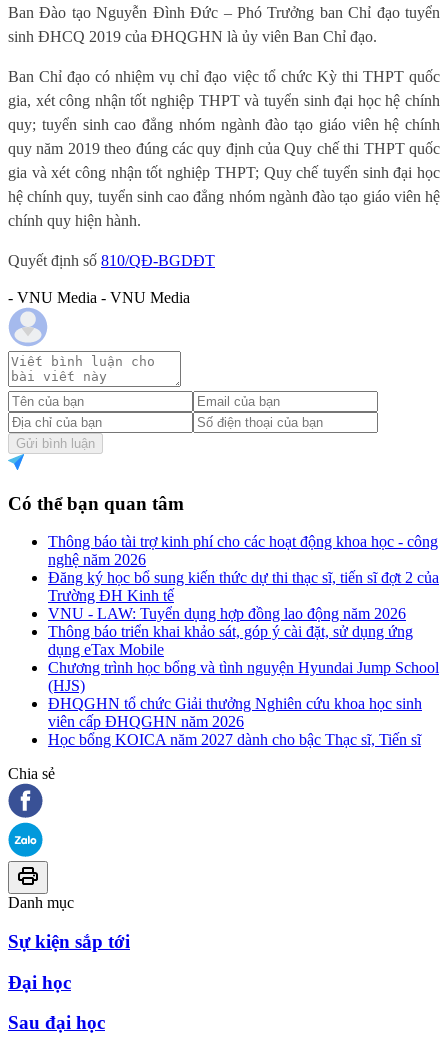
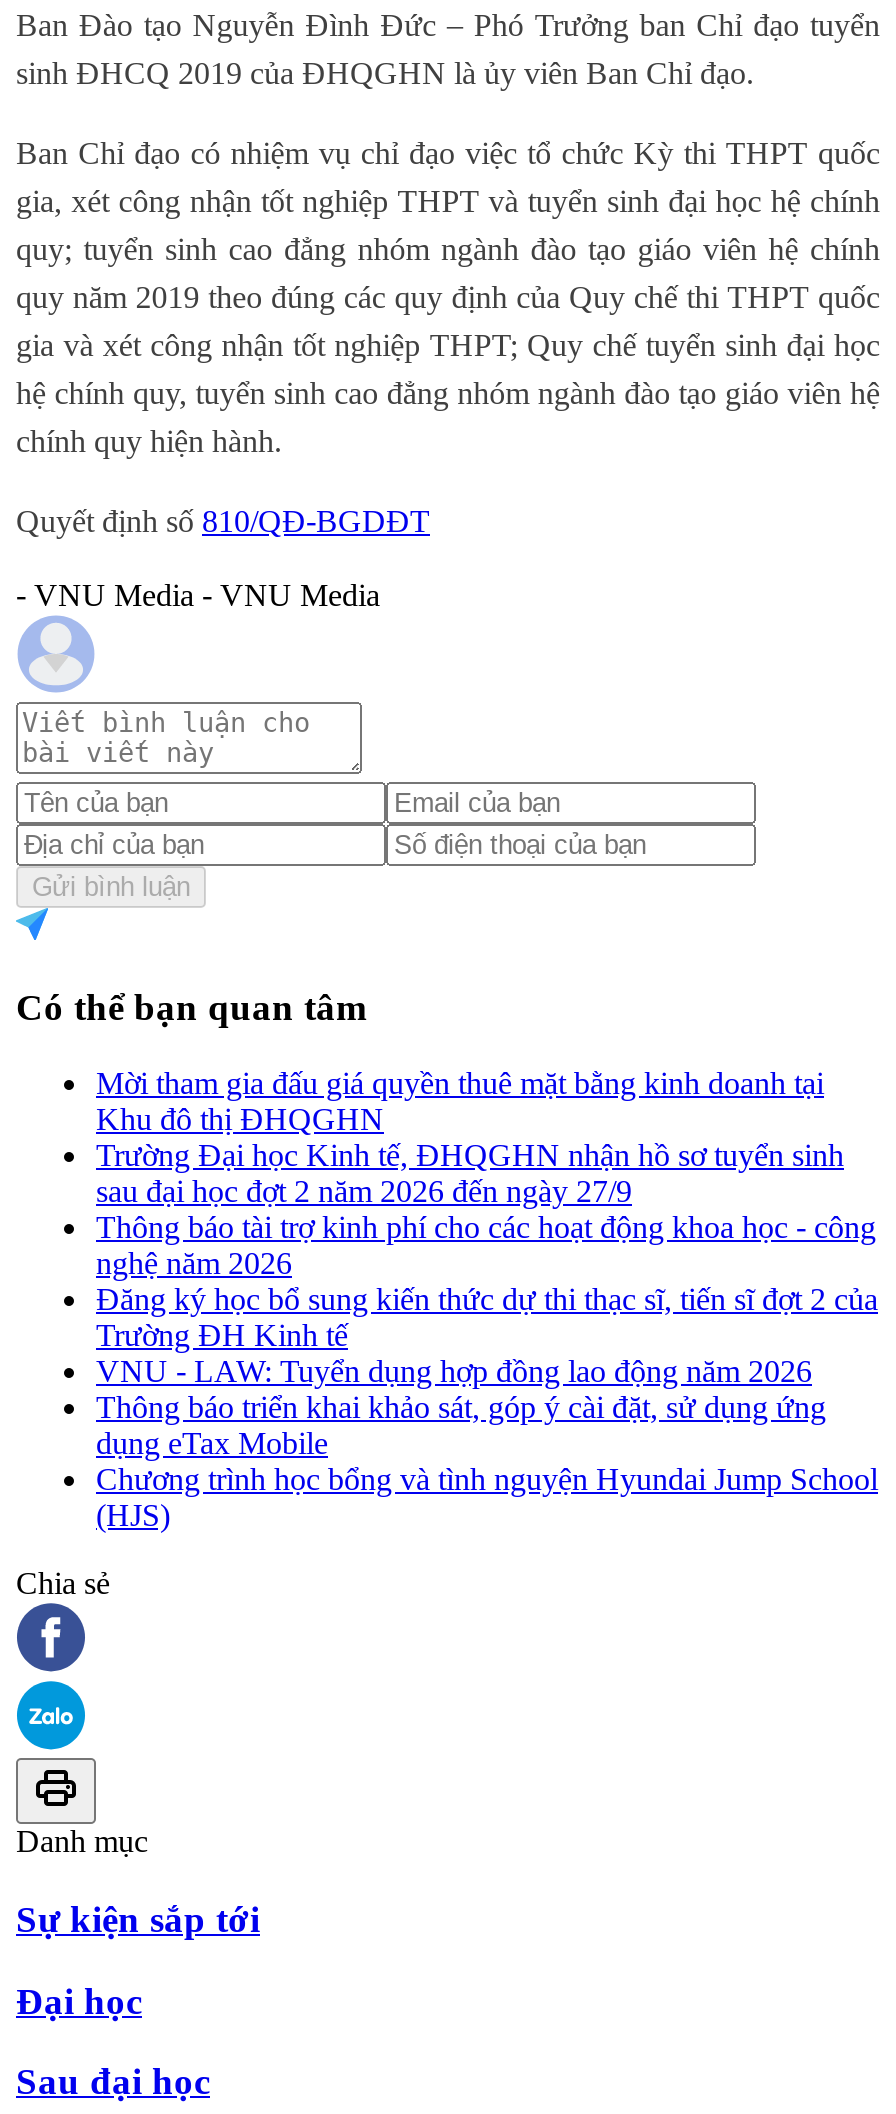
none -> [96,1067,844,1209] Mời tham gia đấu giá quyền thuê mặt bằng kinh doanh tại | Khu đô thị ĐHQGHN | Trường Đại học Kinh tế, ĐHQGHN nhận hồ sơ tuyển sinh | sau đại học đợt 2 năm 2026 đến ngày 27/9
moved [48,533,439,694] -> [96,1211,878,1533]: Thông báo tài trợ kinh phí cho các hoạt động khoa học - công | nghệ năm 2026 | Đăng ký học bổ sung kiến thức dự thi thạc sĩ, tiến sĩ đợt 2 của | ... | Chương trình học bổng và tình nguyện Hyundai Jump School | (HJS)
[48,695,422,748] ĐHQGHN tổ chức Giải thưởng Nghiên cứu khoa học sinh | viên cấp ĐHQGHN năm 2026 | Học bổng KOICA năm 2027 dành cho bậc Thạc sĩ, Tiến sĩ -> none

